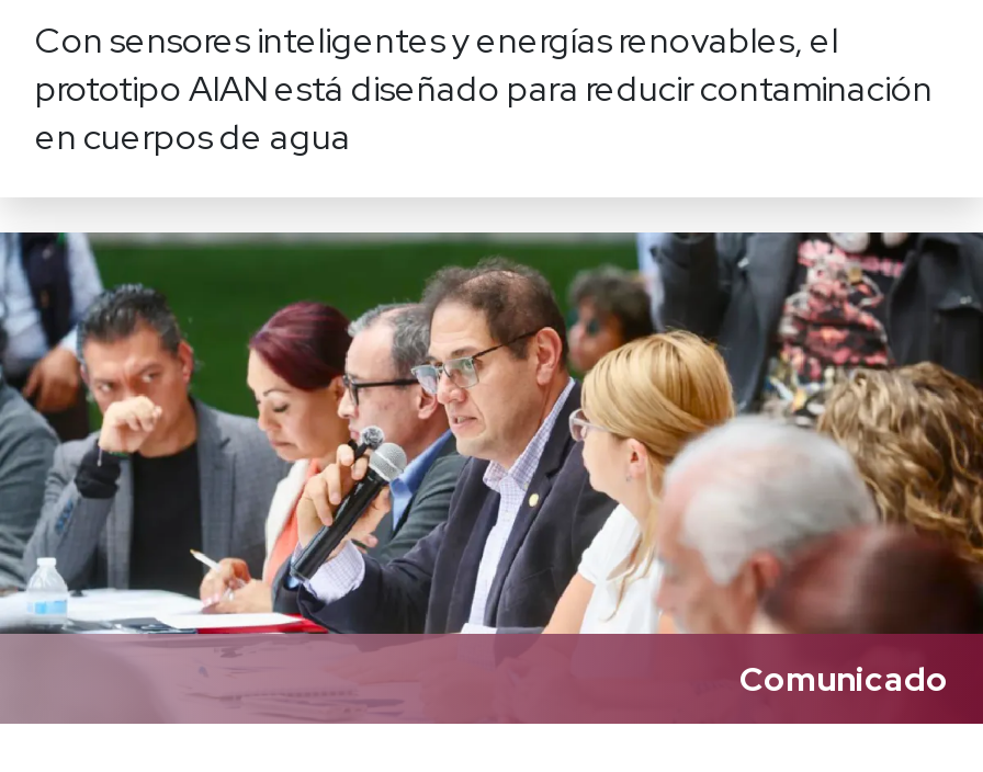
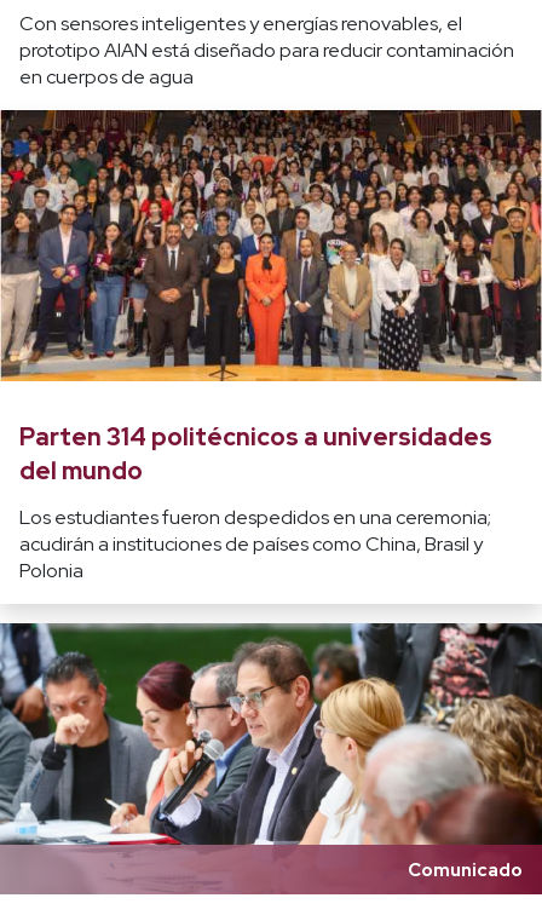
none -> [4,109,538,584] [image] | Parten 314 politécnicos a universidades | del mundo | Los estudiantes fueron despedidos en una ceremonia; | acudirán a instituciones de países como China, Brasil y | Polonia

